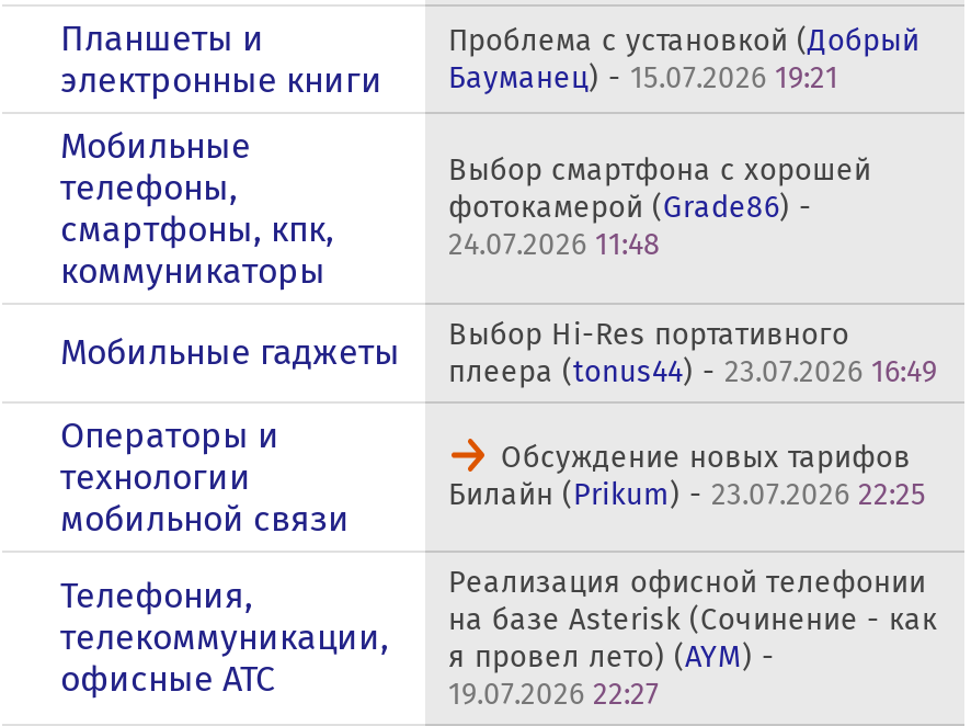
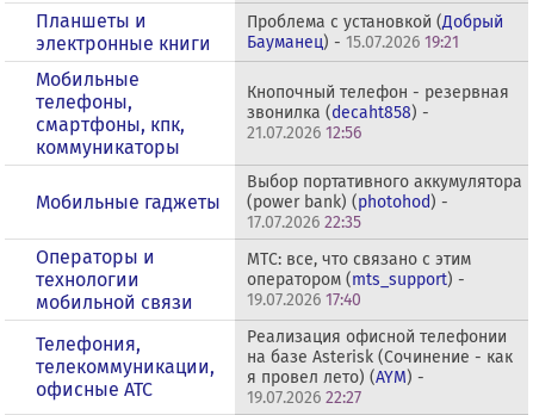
[448,151,871,263] Выбор смартфона с хорошей | фотокамерой (Grade86) - | 24.07.2026 11:48 -> [247,82,510,143] Кнопочный телефон - резервная | звонилка (decaht858) - | 21.07.2026 12:56
[448,316,937,390] Выбор Hi-Res портативного | плеера (tonus44) - 23.07.2026 16:49 -> [247,172,523,233] Выбор портативного аккумулятора | (power bank) (photohod) - | 17.07.2026 22:35
[448,439,926,513] Обсуждение новых тарифов | Билайн (Prikum) - 23.07.2026 22:25 -> [247,249,472,310] МТС: все, что связано с этим | оператором (mts_support) - | 19.07.2026 17:40

